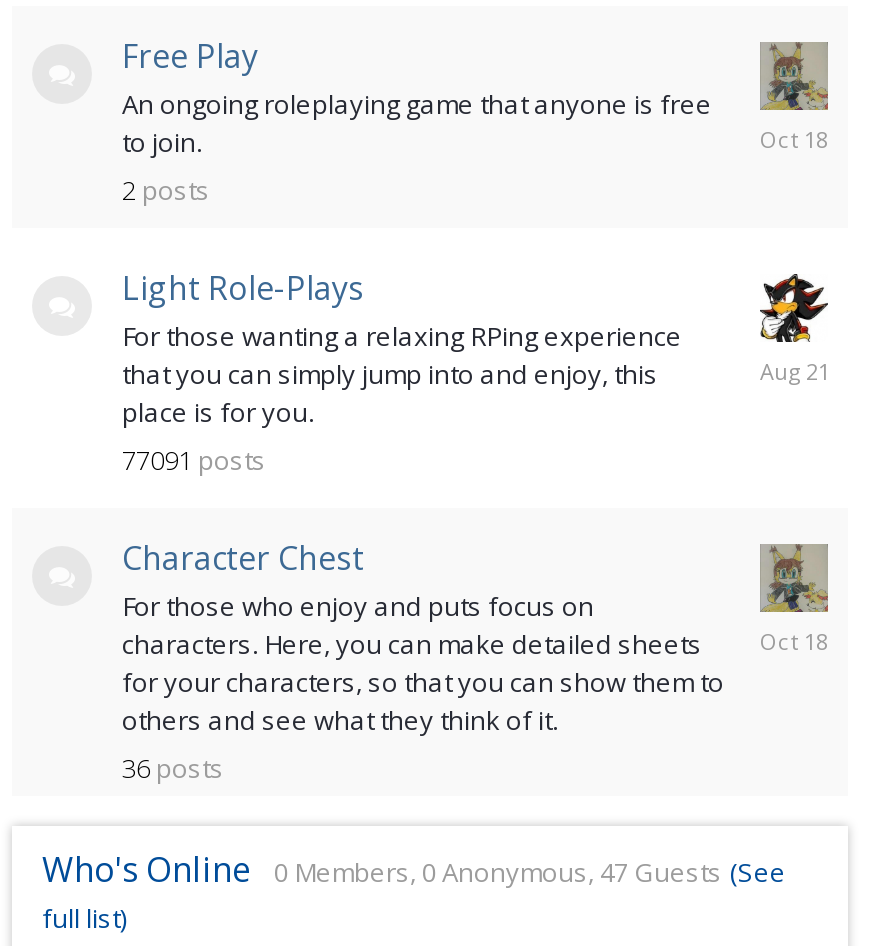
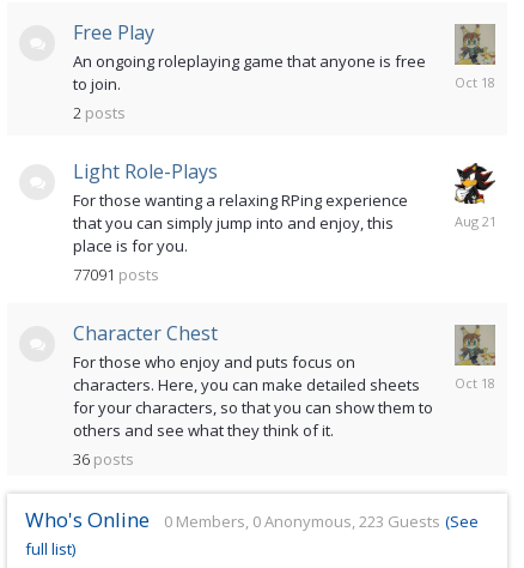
[42,846,786,892] Who's Online 0 Members, 0 Anonymous, 47 Guests (See -> [25,506,479,533] Who's Online 0 Members, 0 Anonymous, 223 Guests (See

